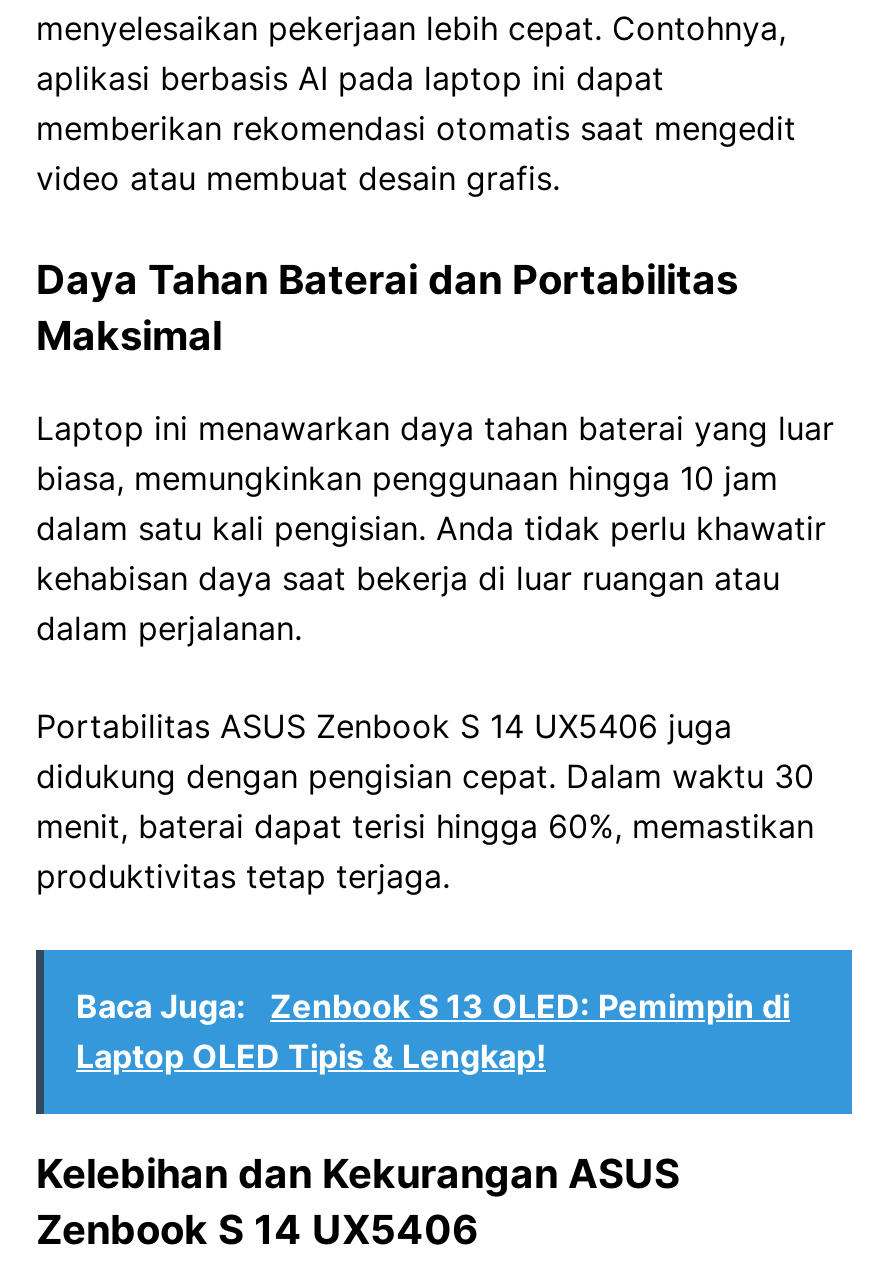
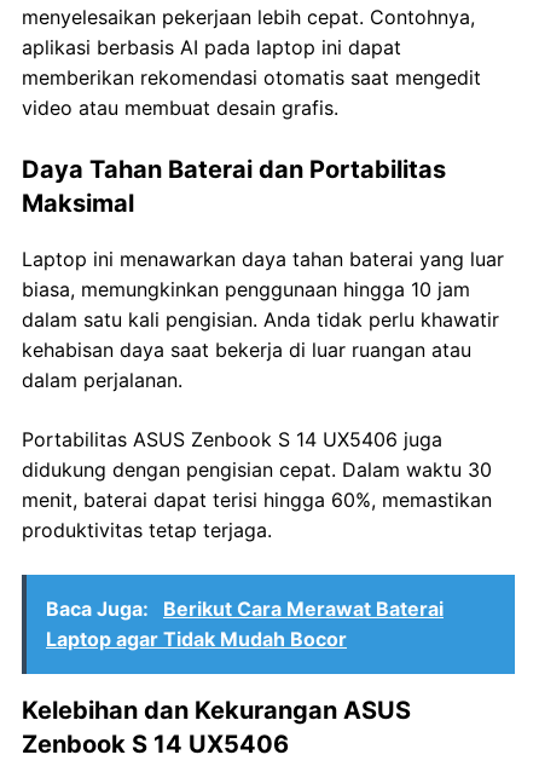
[76,986,790,1076] Baca Juga: Zenbook S 13 OLED: Pemimpin di | Laptop OLED Tipis & Lengkap! -> [46,596,444,651] Baca Juga: Berikut Cara Merawat Baterai | Laptop agar Tidak Mudah Bocor

